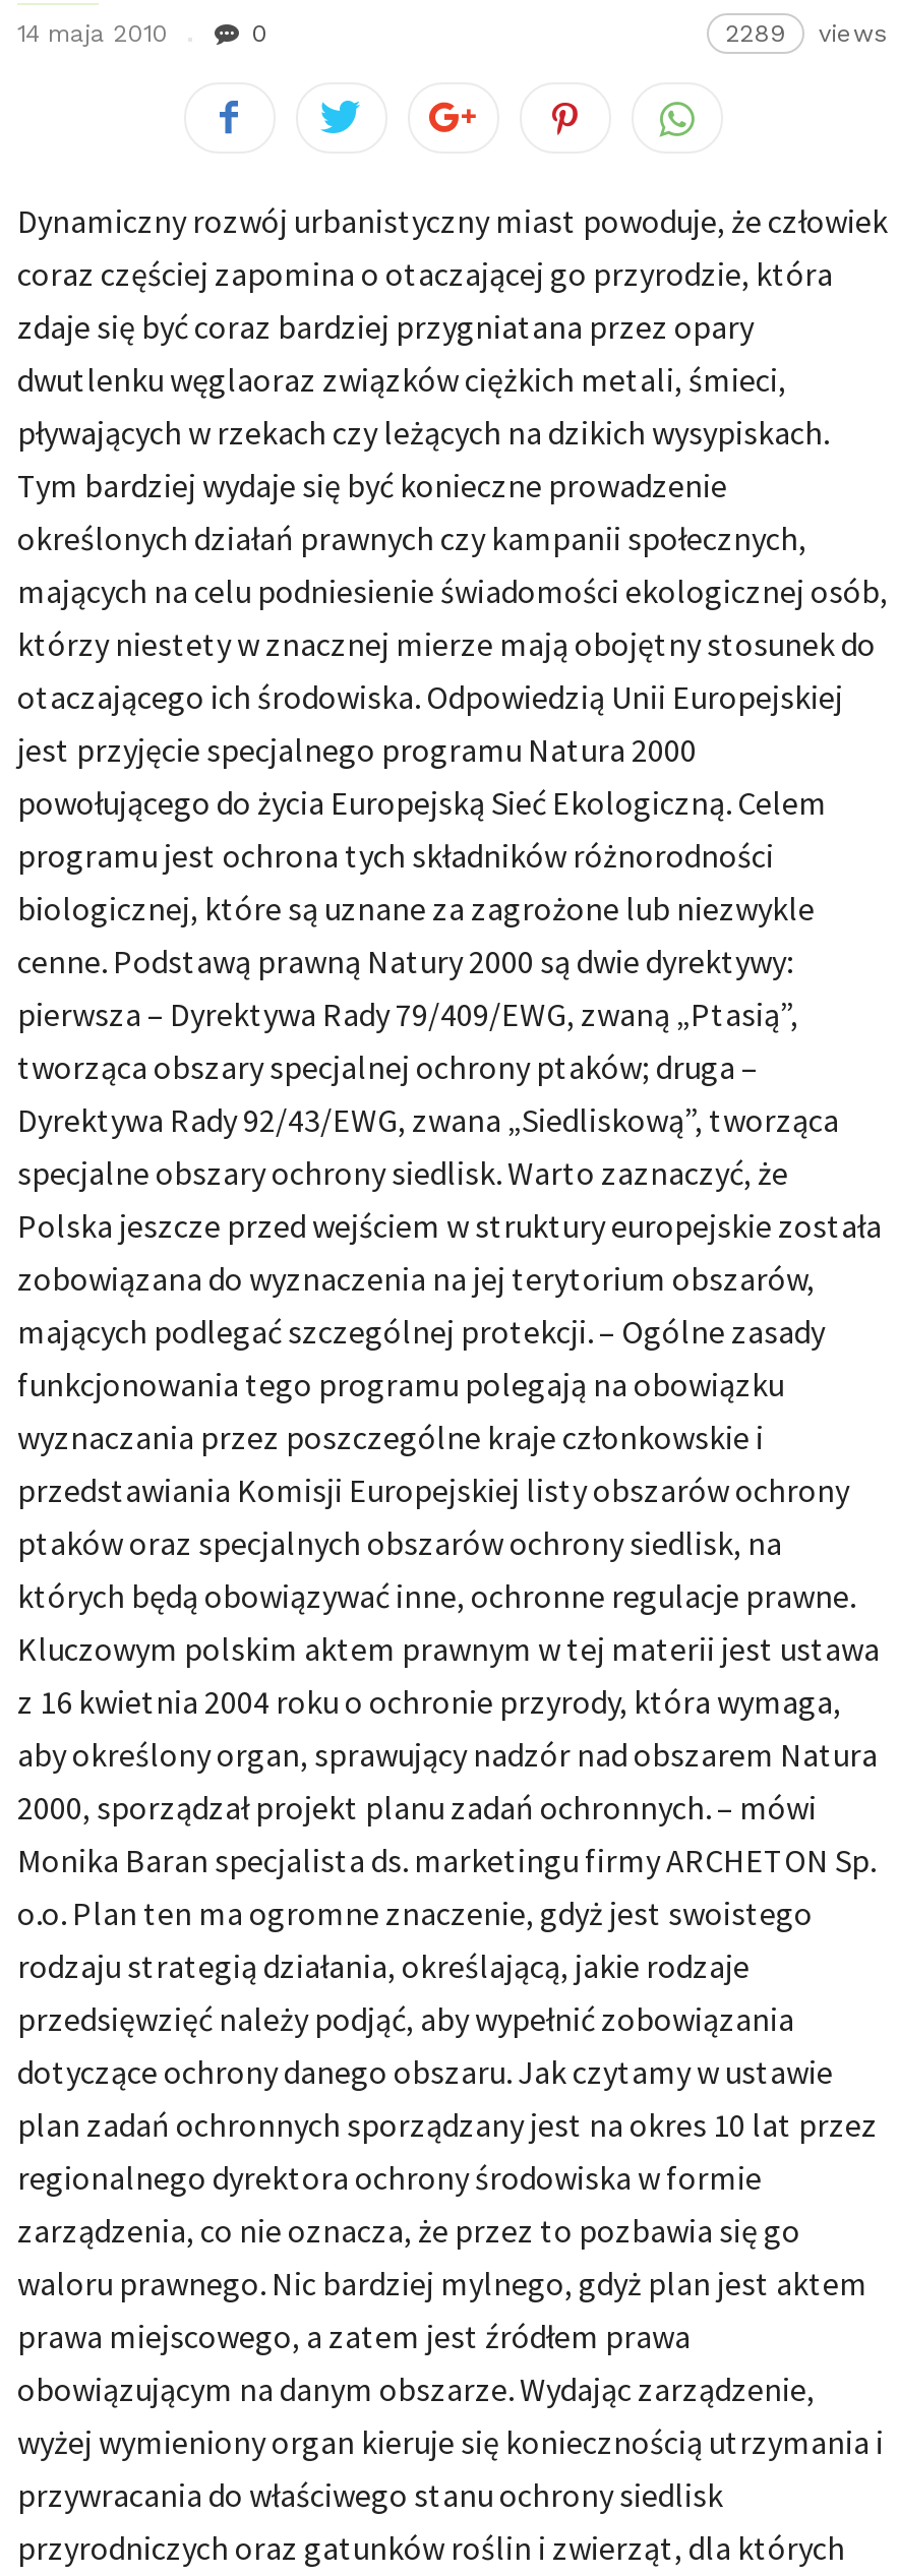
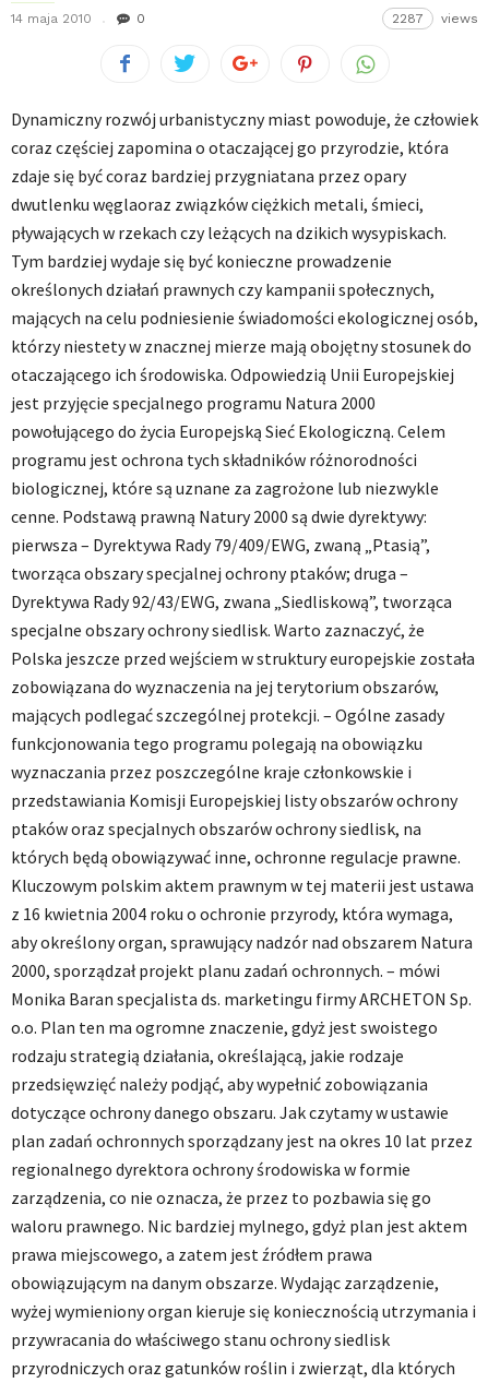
[725,19,888,48] 2289 views -> [392,11,478,26] 2287 views

